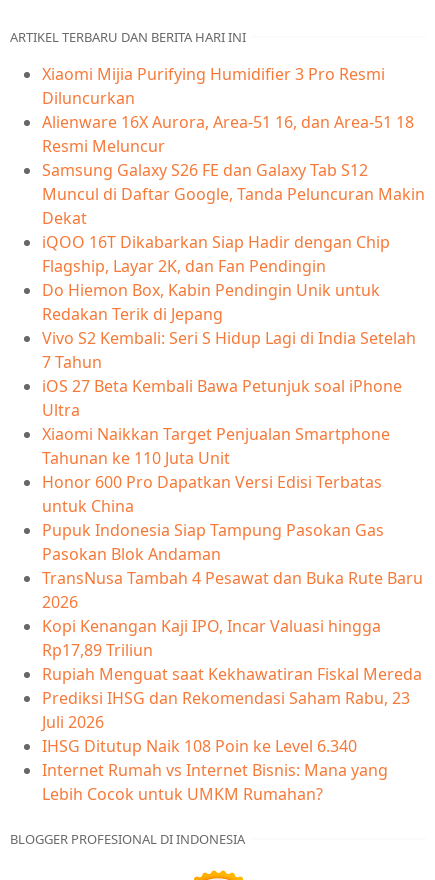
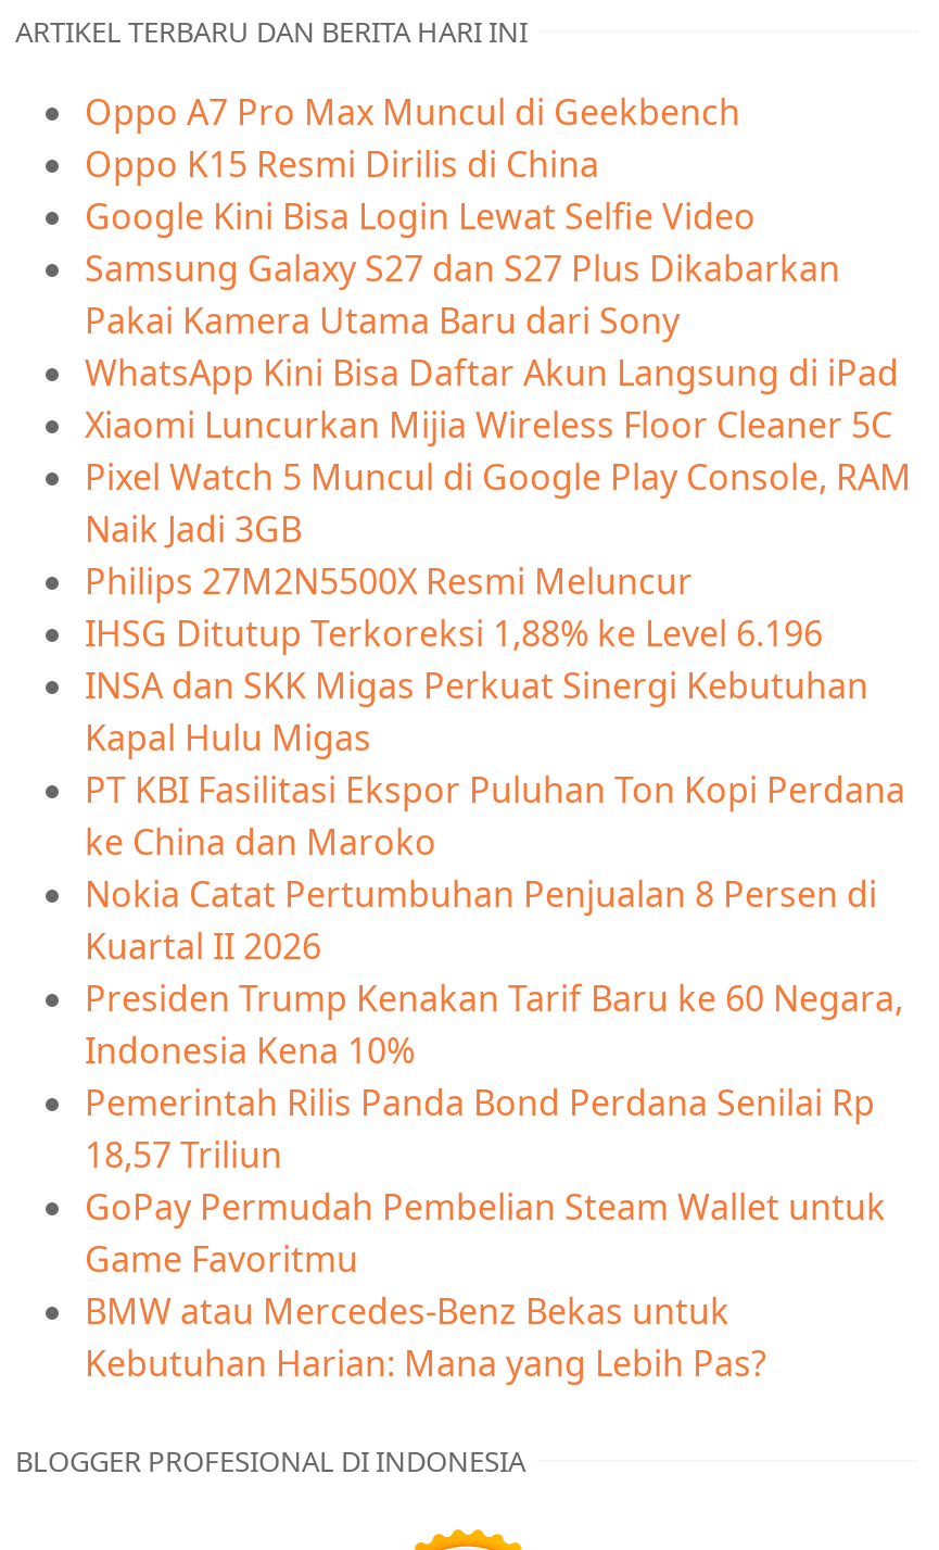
[42,62,425,804] Xiaomi Mijia Purifying Humidifier 3 Pro Resmi | Diluncurkan | Alienware 16X Aurora, Area-51 16, dan Area-51 18 | Resmi Meluncur | Samsung Galaxy S26 FE dan Galaxy Tab S12 | Muncul di Daftar Google, Tanda Peluncuran Makin | Dekat | iQOO 16T Dikabarkan Siap Hadir dengan Chip | Flagship, Layar 2K, dan Fan Pendingin | Do Hiemon Box, Kabin Pendingin Unik untuk | Redakan Terik di Jepang | Vivo S2 Kembali: Seri S Hidup Lagi di India Setelah | 7 Tahun | iOS 27 Beta Kembali Bawa Petunjuk soal iPhone | Ultra | Xiaomi Naikkan Target Penjualan Smartphone | Tahunan ke 110 Juta Unit | Honor 600 Pro Dapatkan Versi Edisi Terbatas | untuk China | Pupuk Indonesia Siap Tampung Pasokan Gas | Pasokan Blok Andaman | TransNusa Tambah 4 Pesawat dan Buka Rute Baru | 2026 | Kopi Kenangan Kaji IPO, Incar Valuasi hingga | Rp17,89 Triliun | Rupiah Menguat saat Kekhawatiran Fiskal Mereda | Prediksi IHSG dan Rekomendasi Saham Rabu, 23 | Juli 2026 | IHSG Ditutup Naik 108 Poin ke Level 6.340 | Internet Rumah vs Internet Bisnis: Mana yang | Lebih Cocok untuk UMKM Rumahan? -> [85,87,912,1386] Oppo A7 Pro Max Muncul di Geekbench | Oppo K15 Resmi Dirilis di China | Google Kini Bisa Login Lewat Selfie Video | Samsung Galaxy S27 dan S27 Plus Dikabarkan | Pakai Kamera Utama Baru dari Sony | WhatsApp Kini Bisa Daftar Akun Langsung di iPad | Xiaomi Luncurkan Mijia Wireless Floor Cleaner 5C | Pixel Watch 5 Muncul di Google Play Console, RAM | Naik Jadi 3GB | Philips 27M2N5500X Resmi Meluncur | IHSG Ditutup Terkoreksi 1,88% ke Level 6.196 | INSA dan SKK Migas Perkuat Sinergi Kebutuhan | Kapal Hulu Migas | PT KBI Fasilitasi Ekspor Puluhan Ton Kopi Perdana | ke China dan Maroko | Nokia Catat Pertumbuhan Penjualan 8 Persen di | Kuartal II 2026 | Presiden Trump Kenakan Tarif Baru ke 60 Negara, | Indonesia Kena 10% | Pemerintah Rilis Panda Bond Perdana Senilai Rp | 18,57 Triliun | GoPay Permudah Pembelian Steam Wallet untuk | Game Favoritmu | BMW atau Mercedes-Benz Bekas untuk | Kebutuhan Harian: Mana yang Lebih Pas?

